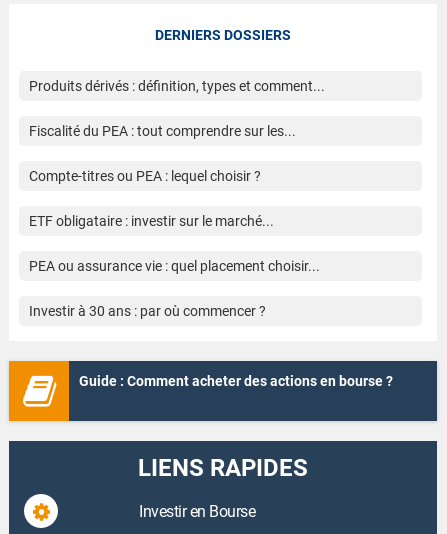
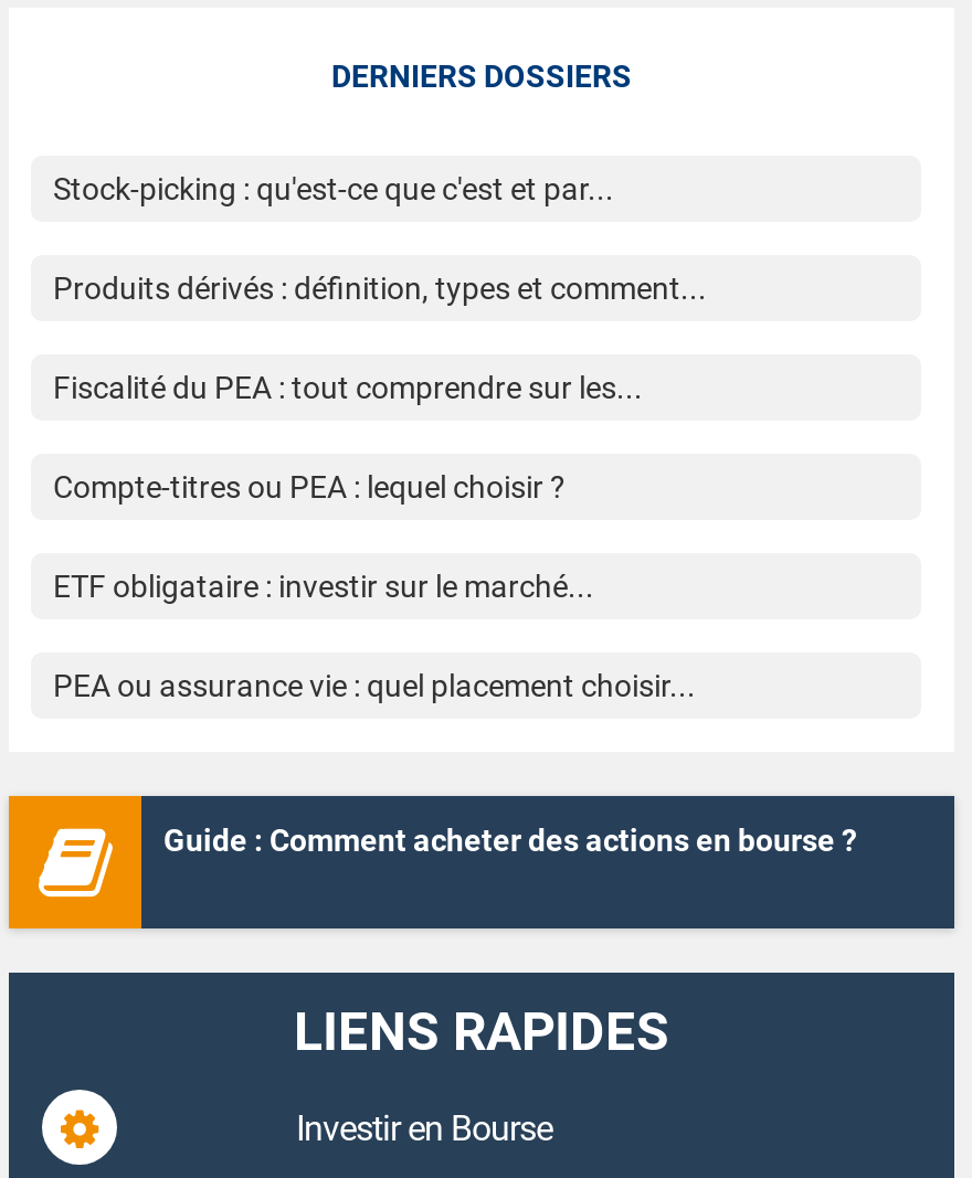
none -> [53,170,614,205] Stock-picking : qu'est-ce que c'est et par...
moved [29,77,325,273] -> [53,269,707,702]: Produits dérivés : définition, types et comment... | Fiscalité du PEA : tout comprendre sur les... | Compte-titres ou PEA : lequel choisir ? | ETF obligataire : investir sur le marché... | PEA ou assurance vie : quel placement choisir...
[29,302,266,318] Investir à 30 ans : par où commencer ? -> none

